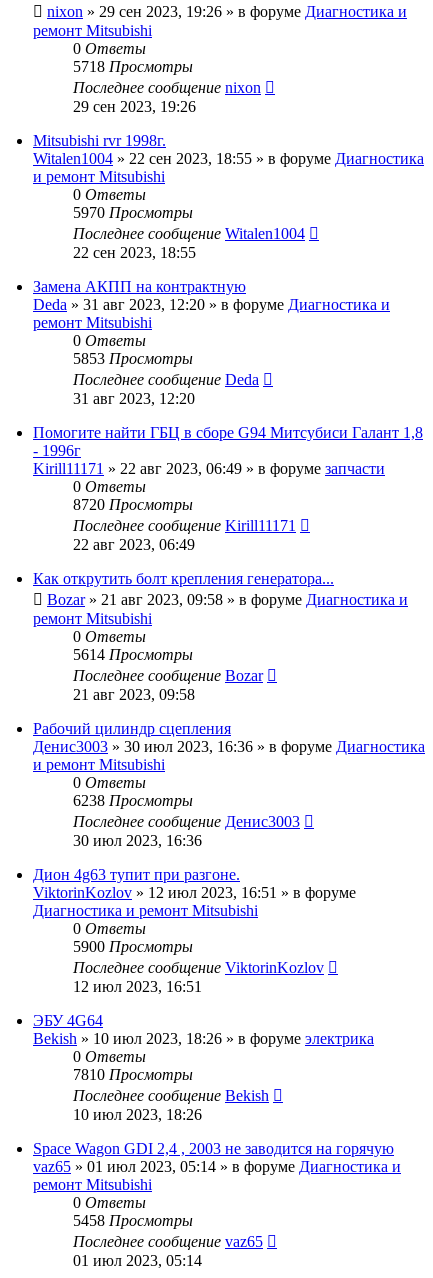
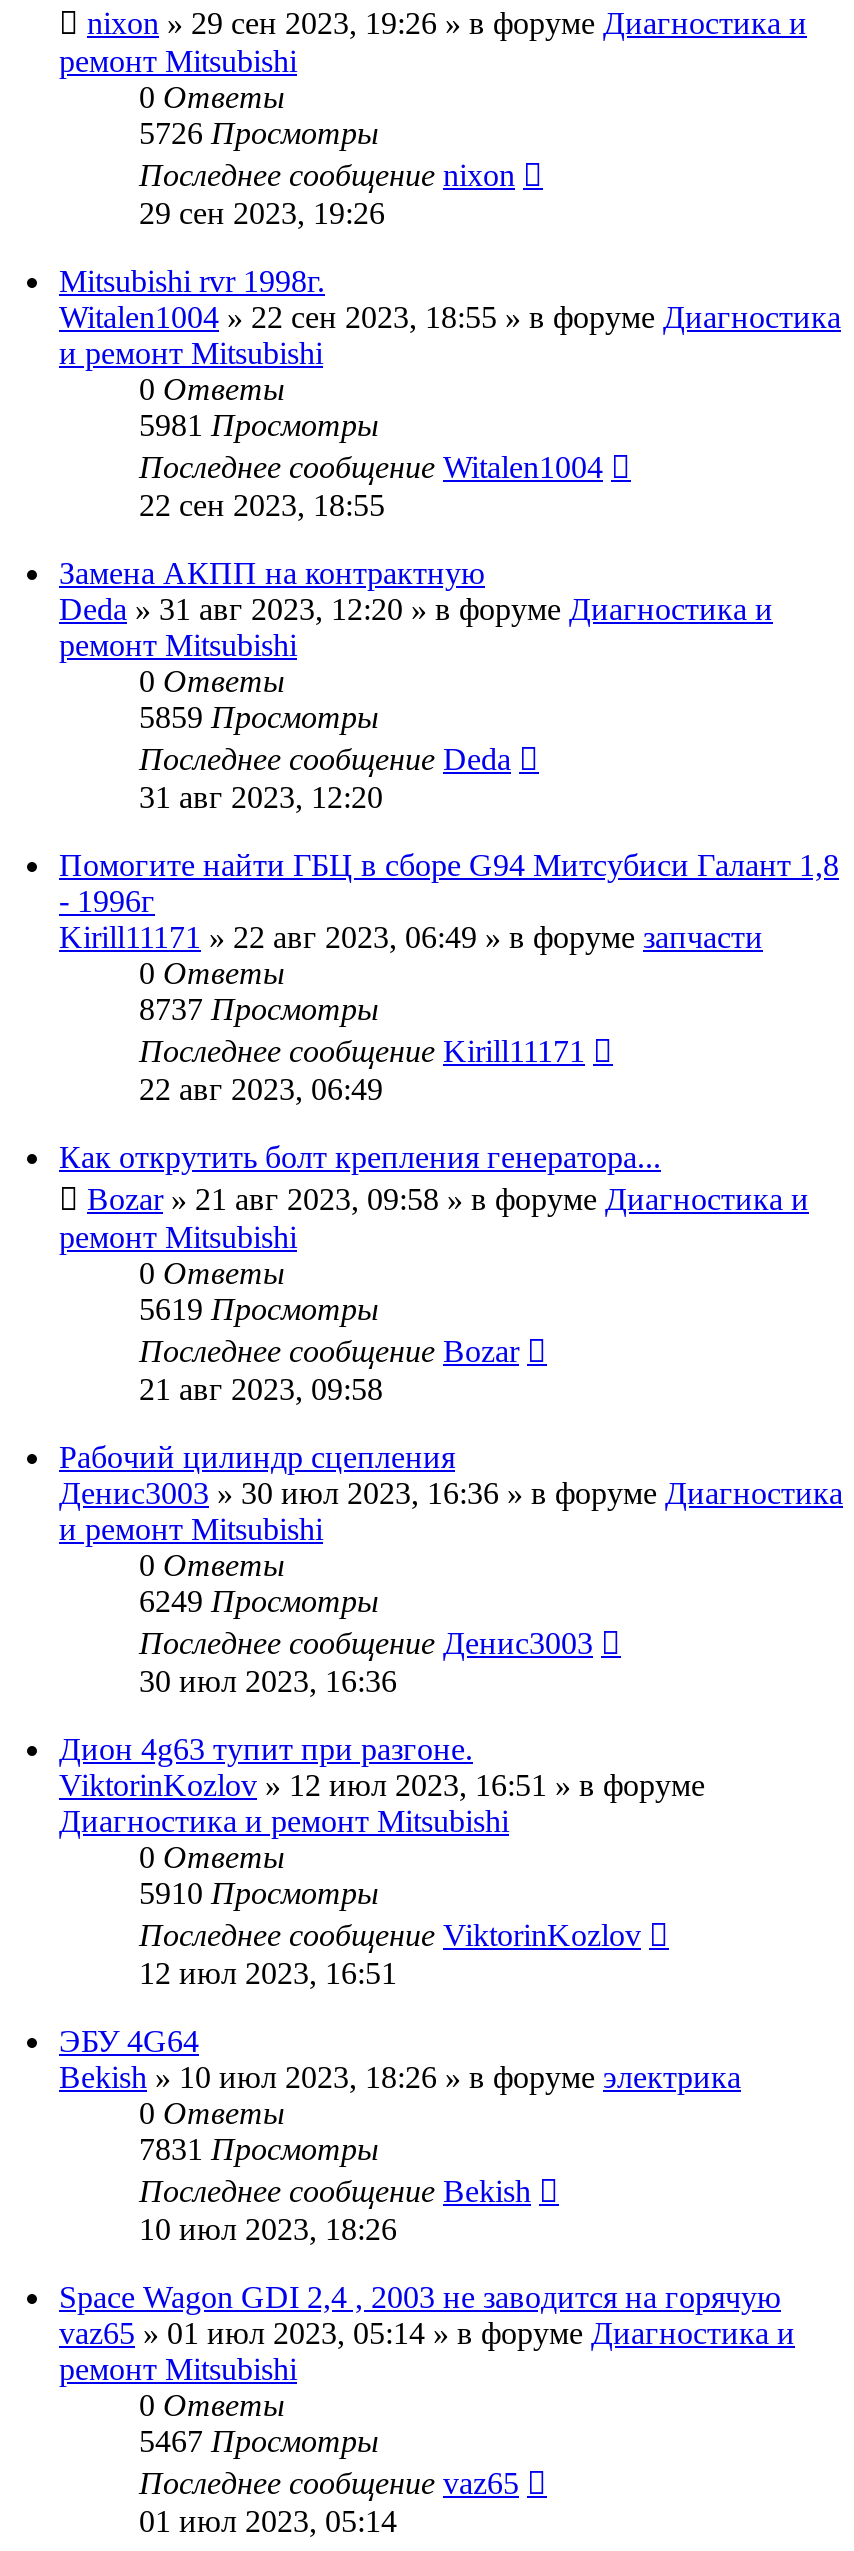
[73,58,193,75] 5718 Просмотры -> [139,116,379,150] 5726 Просмотры
[73,204,193,221] 5970 Просмотры -> [139,408,379,442] 5981 Просмотры
[73,350,193,367] 5853 Просмотры -> [139,700,379,734] 5859 Просмотры
[73,496,193,513] 8720 Просмотры -> [139,992,379,1026] 8737 Просмотры
[73,646,193,663] 5614 Просмотры -> [139,1292,379,1326] 5619 Просмотры
[73,792,193,809] 6238 Просмотры -> [139,1584,379,1618] 6249 Просмотры
[73,938,193,955] 5900 Просмотры -> [139,1876,379,1910] 5910 Просмотры
[73,1066,193,1083] 7810 Просмотры -> [139,2132,379,2166] 7831 Просмотры
[73,1212,193,1229] 5458 Просмотры -> [139,2424,379,2458] 5467 Просмотры

